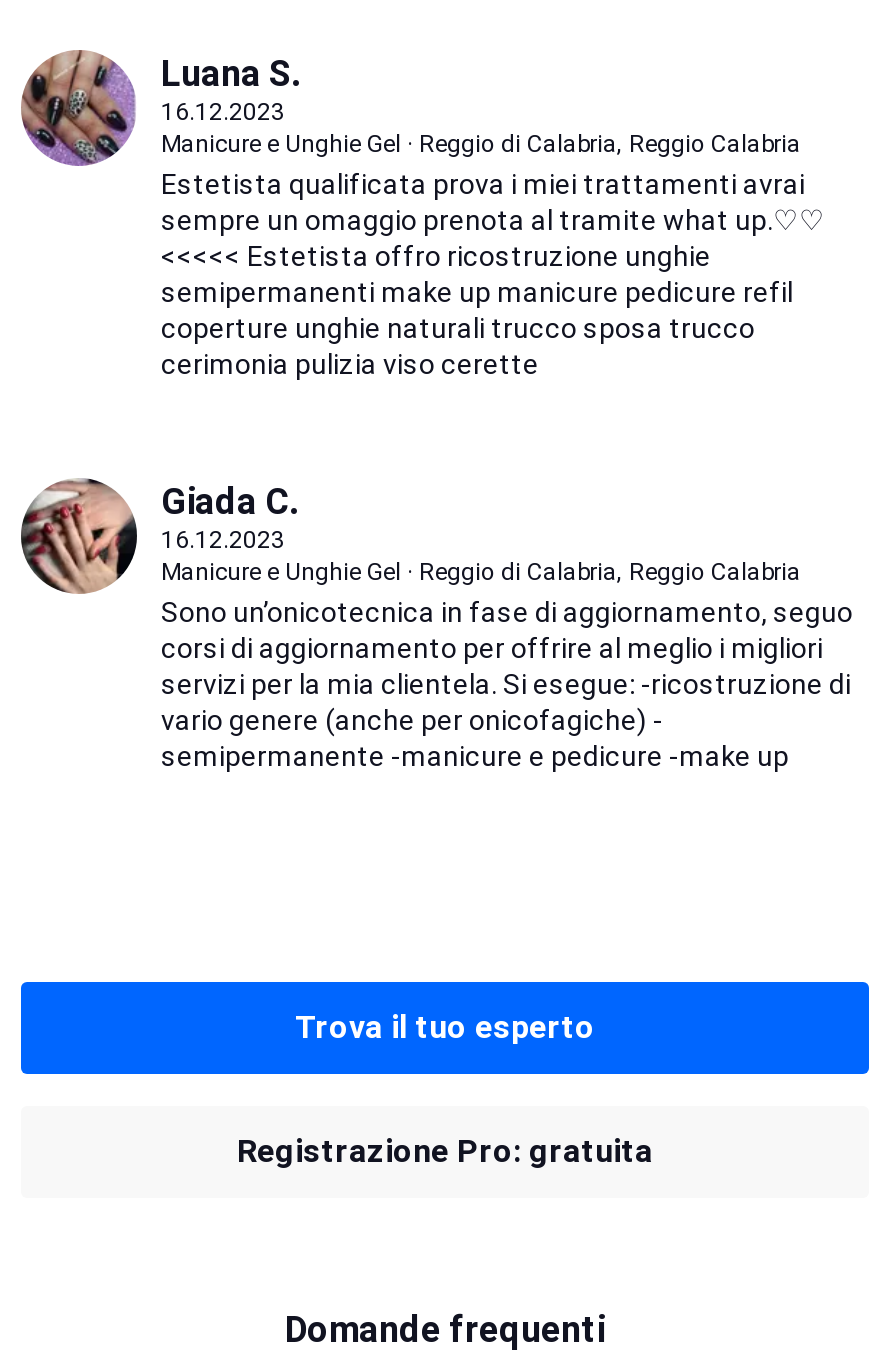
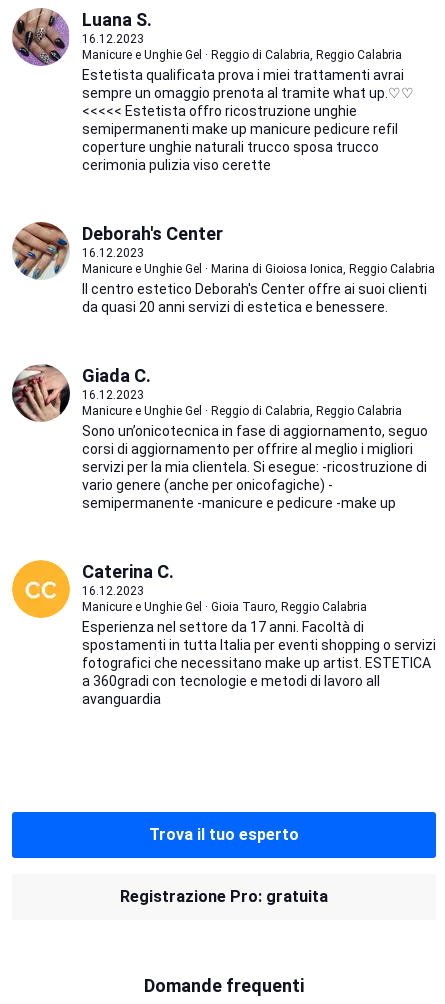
none -> [12,222,435,315] [image] | Deborah's Center | 16.12.2023 | Manicure e Unghie Gel · Marina di Gioiosa Ionica, Reggio Calabria | Il centro estetico Deborah's Center offre ai suoi clienti | da quasi 20 anni servizi di estetica e benessere.
none -> [11,559,436,707] [image] | Caterina C. | 16.12.2023 | Manicure e Unghie Gel · Gioia Tauro, Reggio Calabria | Esperienza nel settore da 17 anni. Facoltà di | spostamenti in tutta Italia per eventi shopping o servizi | fotografici che necessitano make up artist. ESTETICA | a 360gradi con tecnologie e metodi di lavoro all | avanguardia

